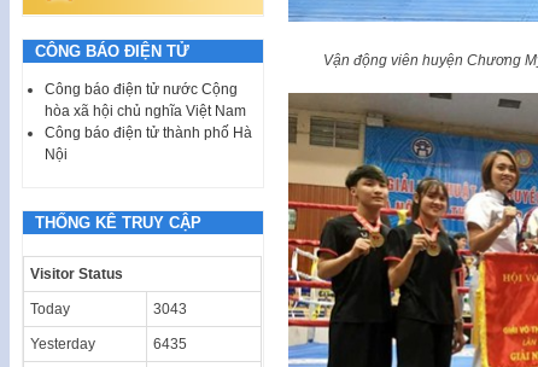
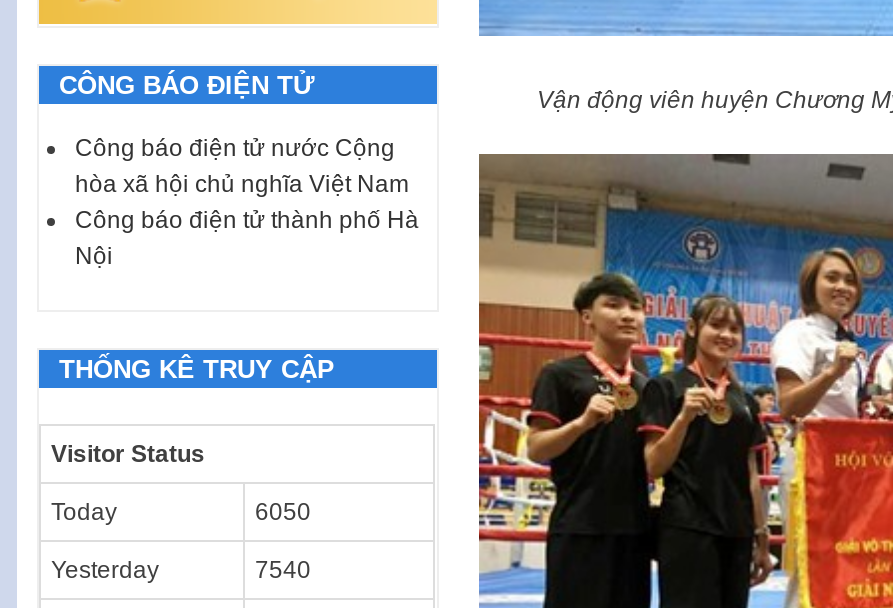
[153,300,187,317] 3043 -> [255,498,311,526] 6050
[153,335,187,352] 6435 -> [255,556,311,584] 7540

